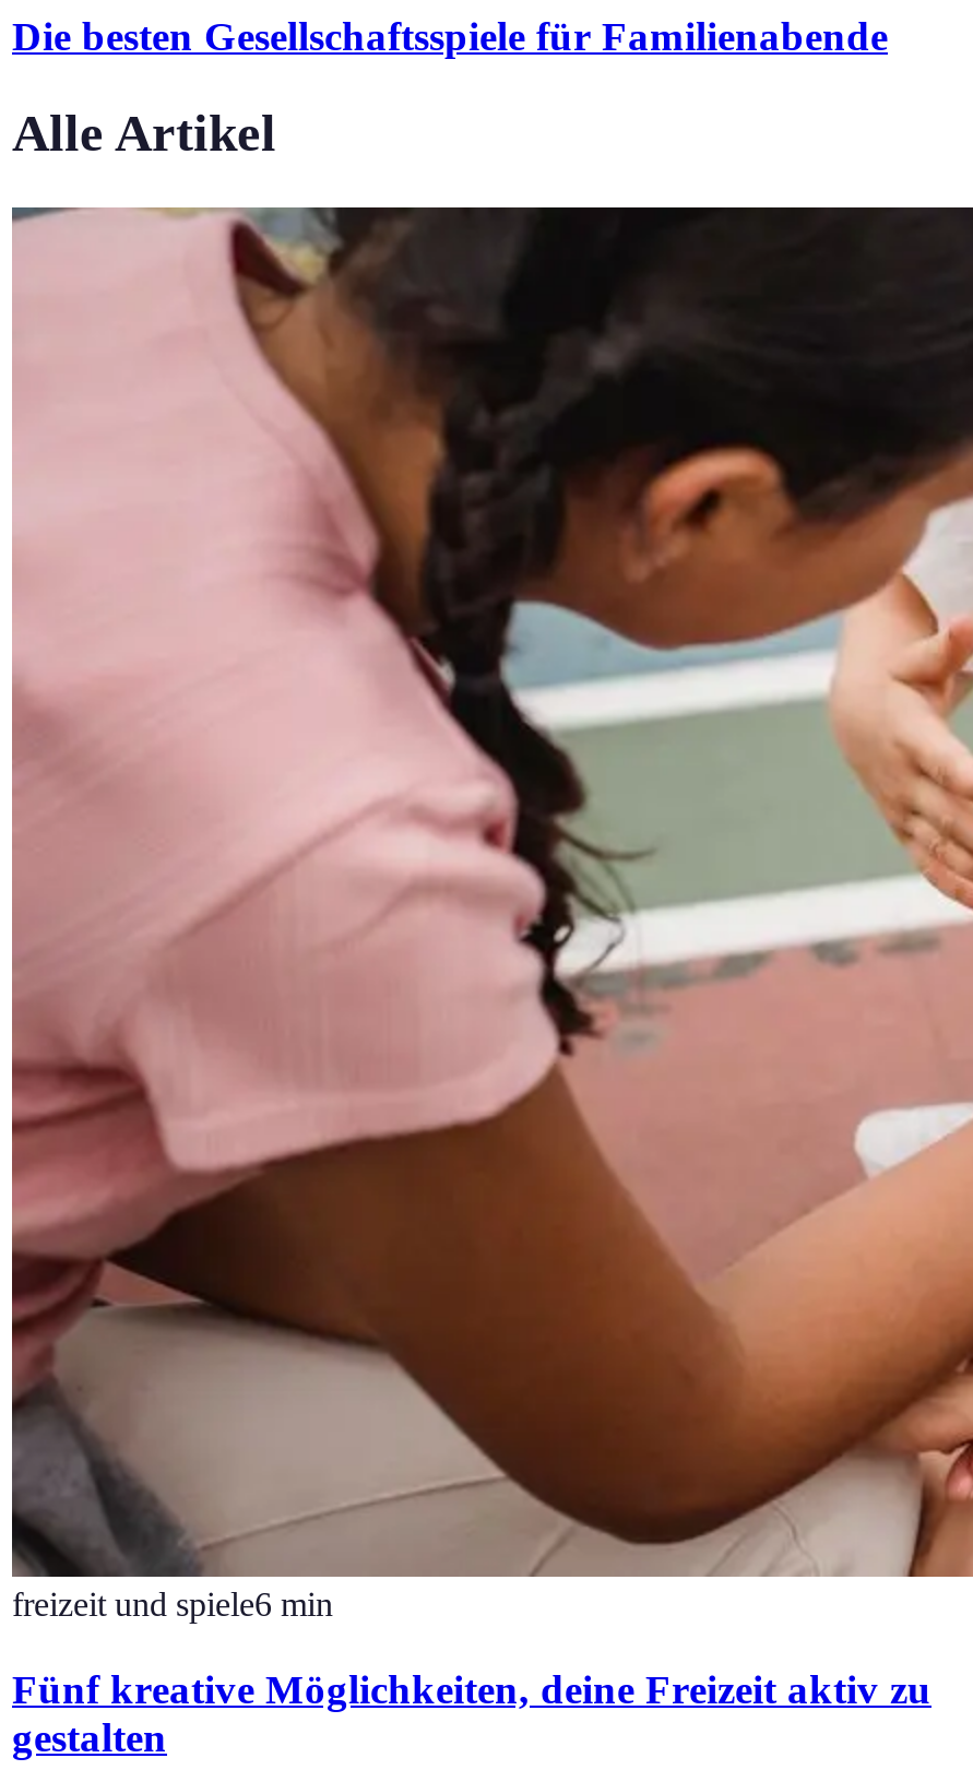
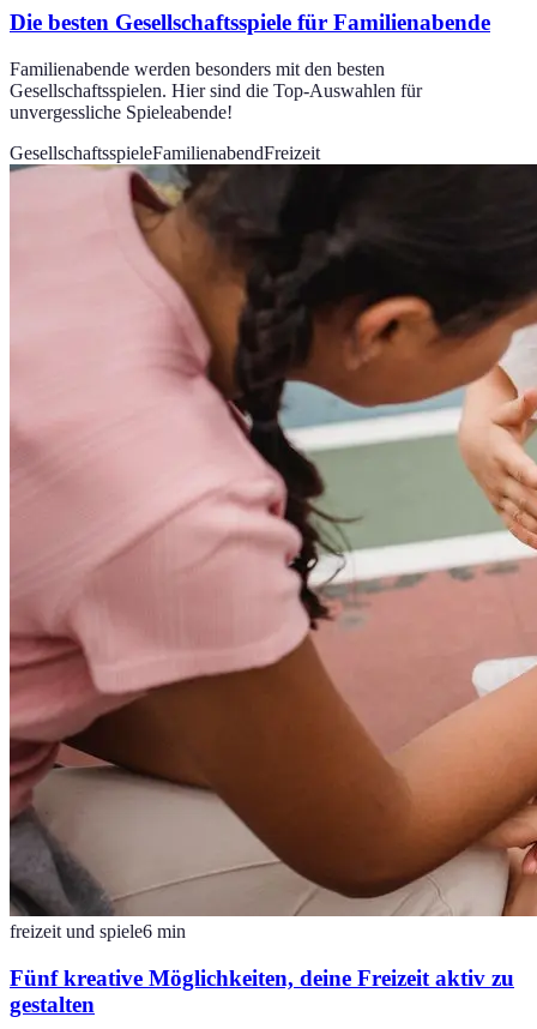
[12,105,276,162] Alle Artikel -> [10,59,422,163] Familienabende werden besonders mit den besten | Gesellschaftsspielen. Hier sind die Top-Auswahlen für | unvergessliche Spieleabende! | GesellschaftsspieleFamilienabendFreizeit

